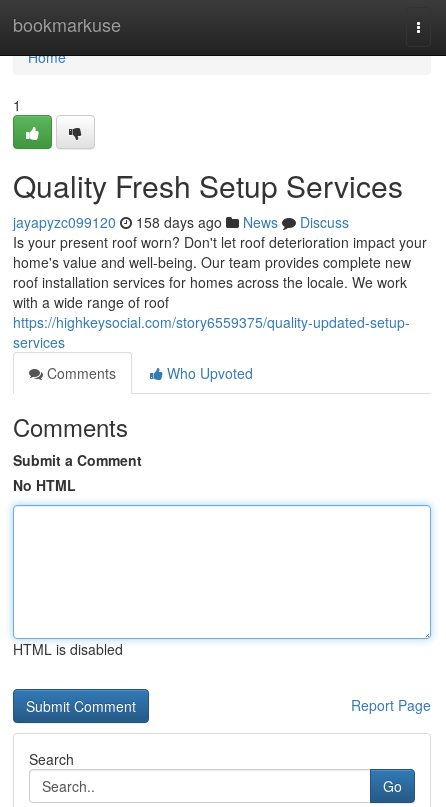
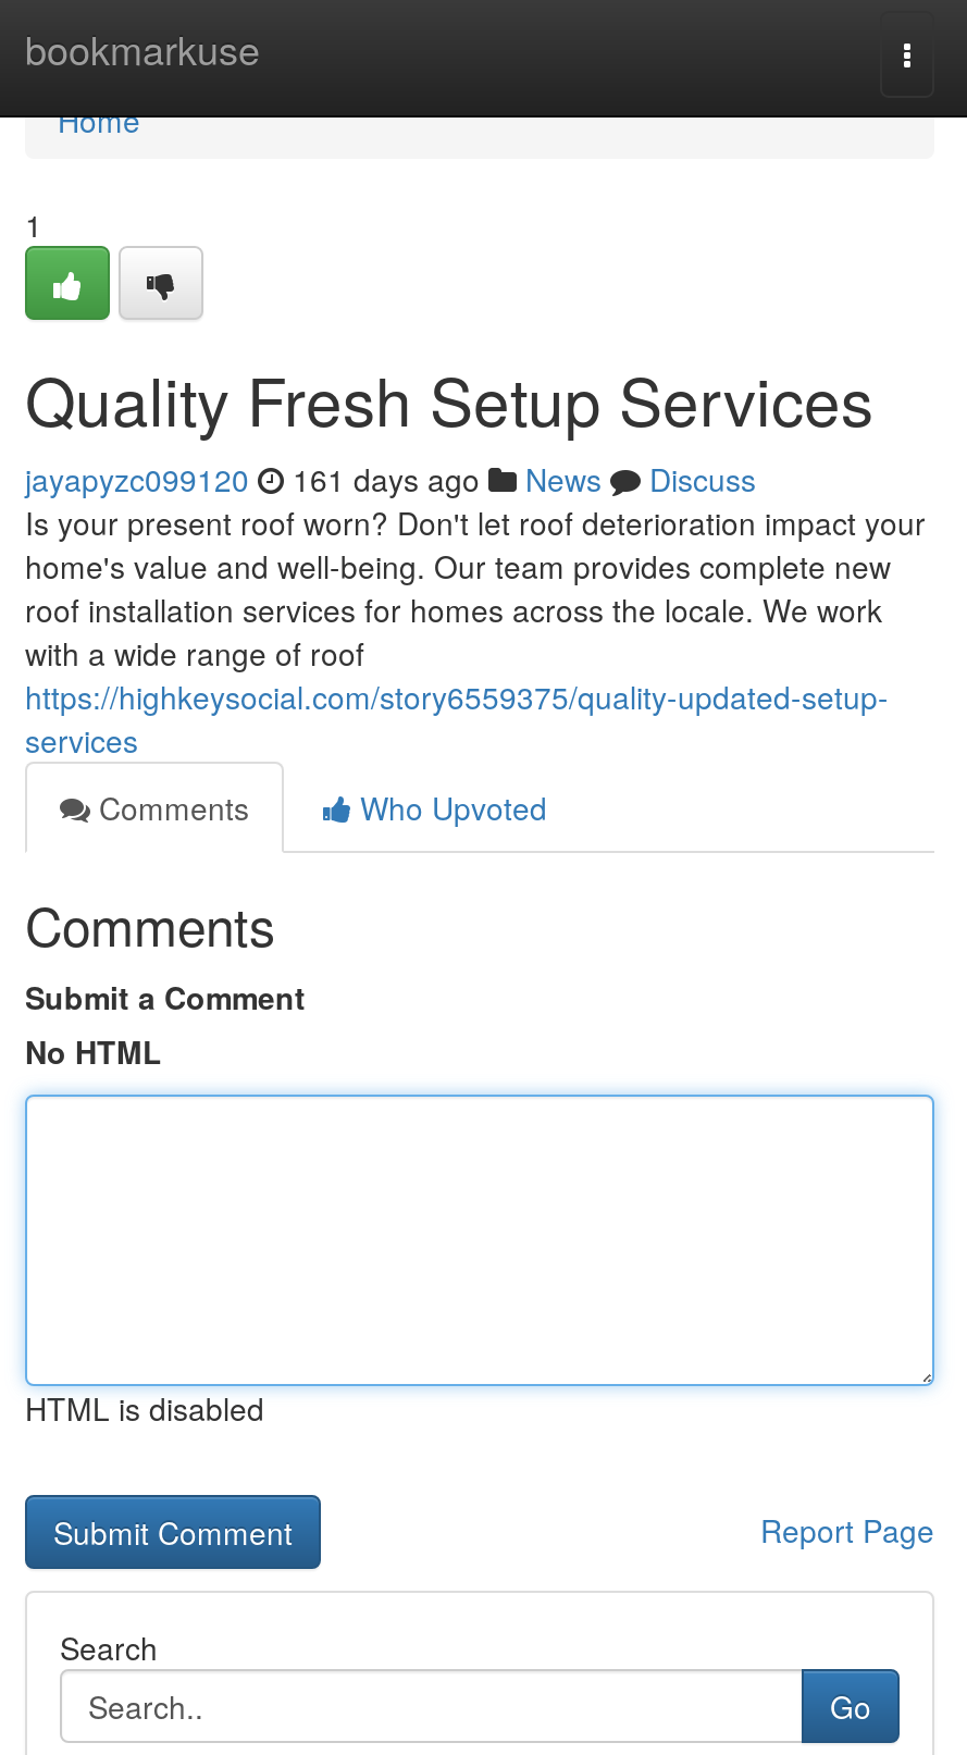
[13,212,349,232] jayapyzc099120 158 days ago News Discuss -> [25,457,756,500] jayapyzc099120 161 days ago News Discuss

